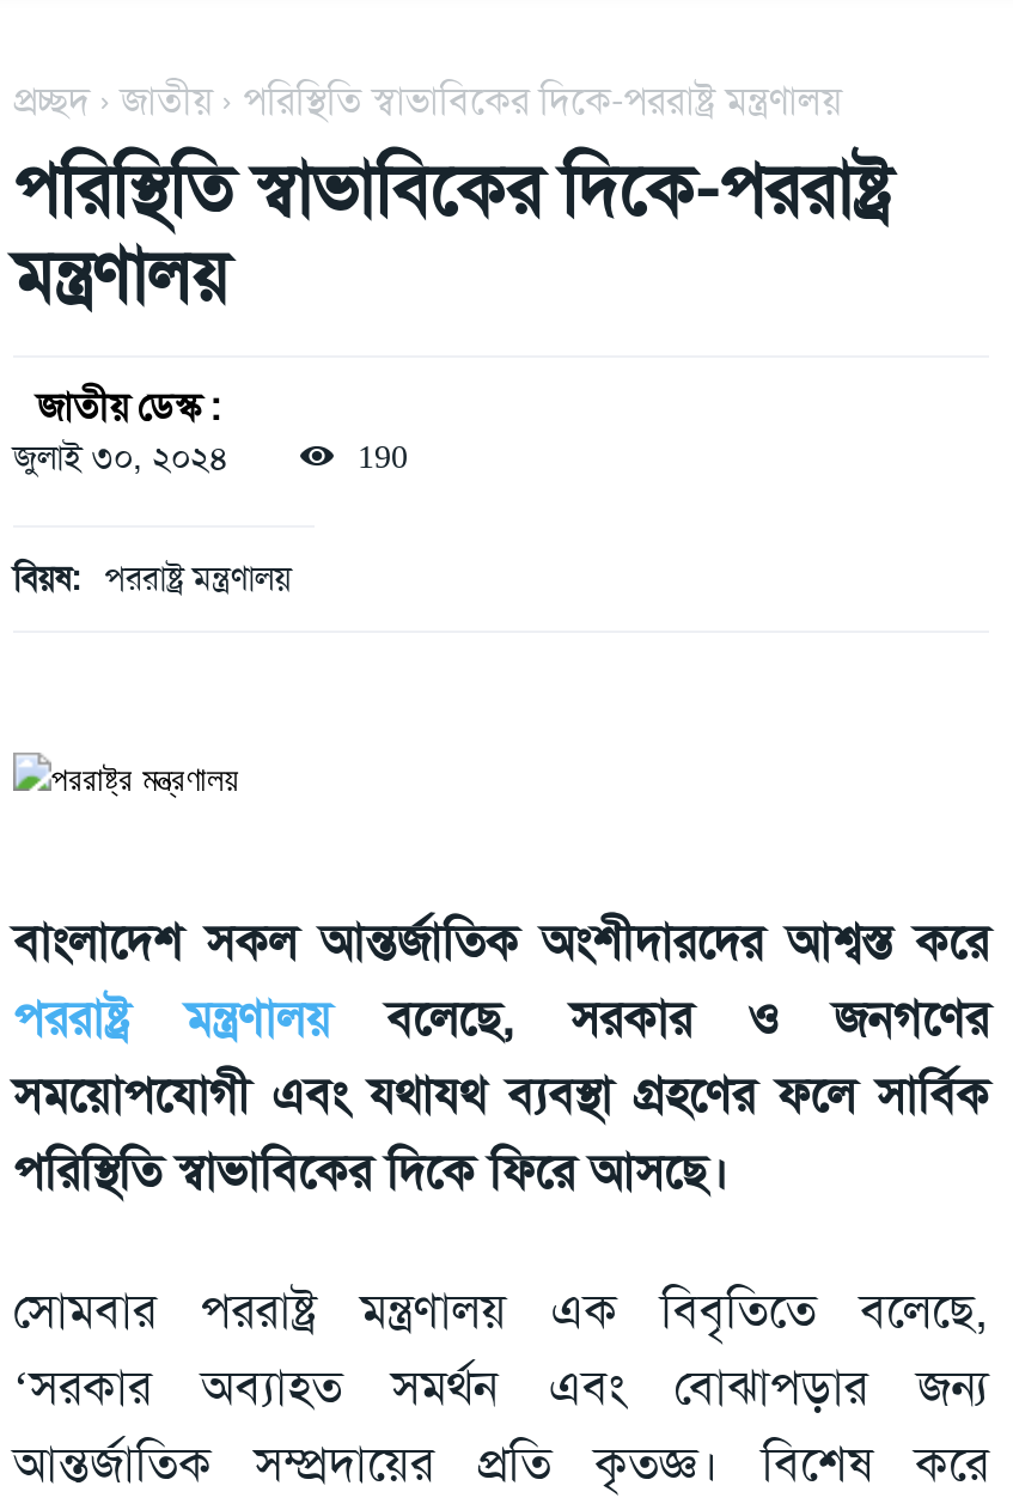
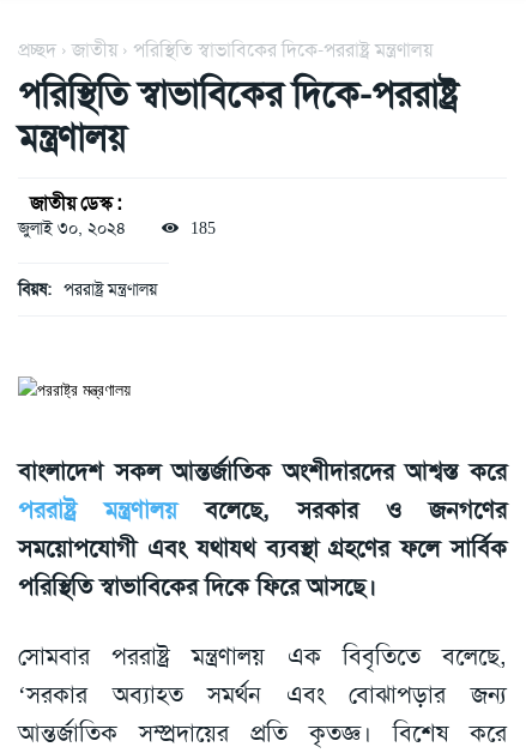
[358,438,408,474] 190 -> [191,219,216,237] 185

